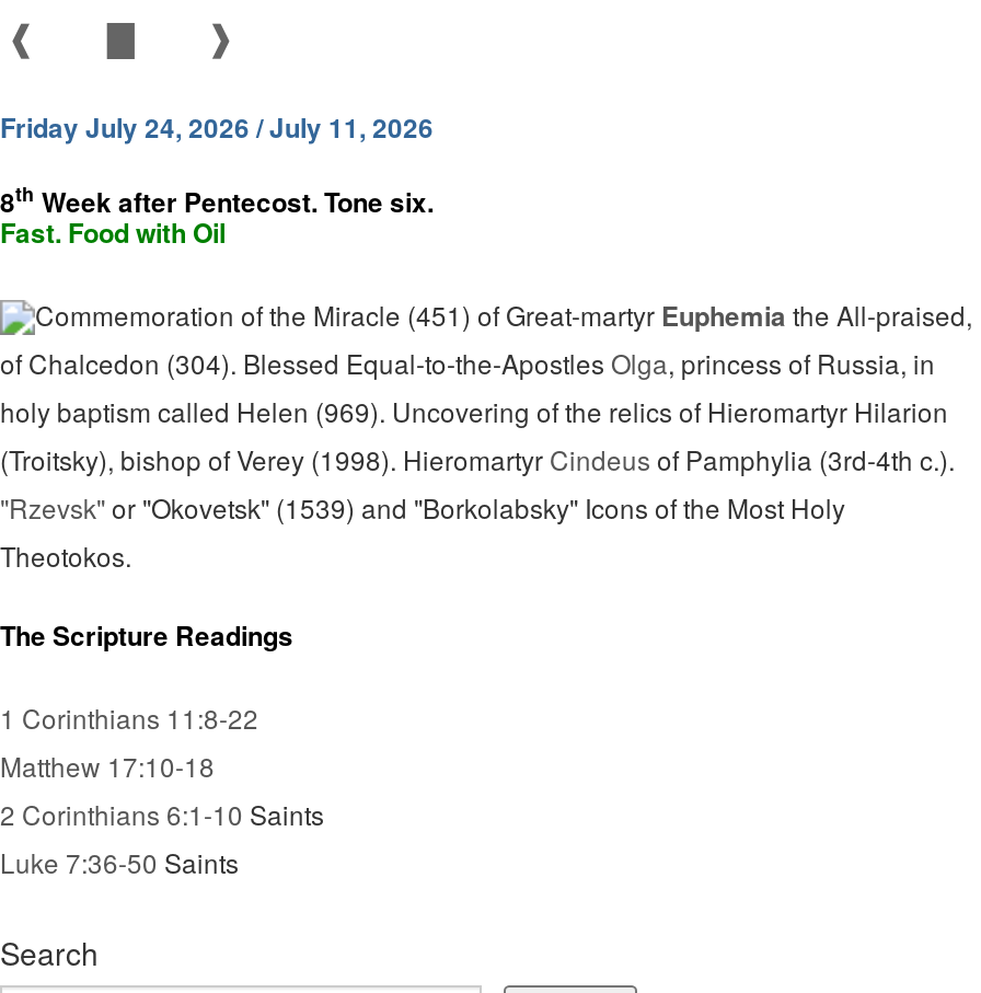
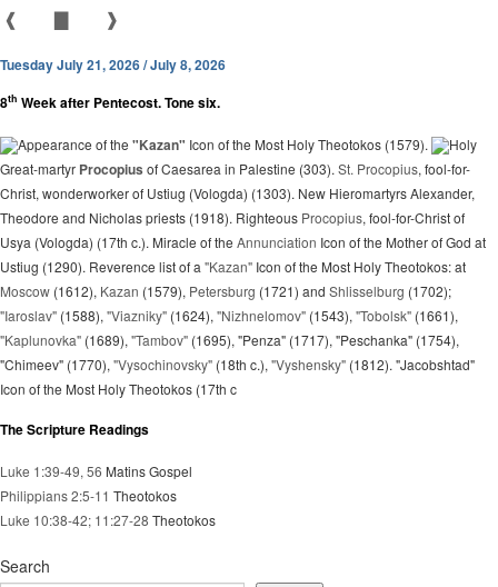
[0,106,434,146] Friday July 24, 2026 / July 11, 2026 -> [0,54,226,74] Tuesday July 21, 2026 / July 8, 2026
[0,212,972,573] Fast. Food with Oil | Commemoration of the Miracle (451) of Great-martyr Euphemia the All-praised, | of Chalcedon (304). Blessed Equal-to-the-Apostles Olga, princess of Russia, in | holy baptism called Helen (969). Uncovering of the relics of Hieromartyr Hilarion | (Troitsky), bishop of Verey (1998). Hieromartyr Cindeus of Pamphylia (3rd-4th c.). | "Rzevsk" or "Okovetsk" (1539) and "Borkolabsky" Icons of the Most Holy | Theotokos. -> [0,134,486,398] Appearance of the "Kazan" Icon of the Most Holy Theotokos (1579). | Holy | Great-martyr Procopius of Caesarea in Palestine (303). St. Procopius, fool-for- | Christ, wonderworker of Ustiug (Vologda) (1303). New Hieromartyrs Alexander, | Theodore and Nicholas priests (1918). Righteous Procopius, fool-for-Christ of | Usya (Vologda) (17th c.). Miracle of the Annunciation Icon of the Mother of God at | Ustiug (1290). Reverence list of a "Kazan" Icon of the Most Holy Theotokos: at | Moscow (1612), Kazan (1579), Petersburg (1721) and Shlisselburg (1702); | "Iaroslav" (1588), "Viazniky" (1624), "Nizhnelomov" (1543), "Tobolsk" (1661), | "Kaplunovka" (1689), "Tambov" (1695), "Penza" (1717), "Peschanka" (1754), | "Chimeev" (1770), "Vysochinovsky" (18th c.), "Vyshensky" (1812). "Jacobshtad" | Icon of the Most Holy Theotokos (17th c
moved [0,614,293,654] -> [0,419,149,439]: The Scripture Readings
[0,698,324,879] 1 Corinthians 11:8-22 | Matthew 17:10-18 | 2 Corinthians 6:1-10 Saints | Luke 7:36-50 Saints -> [0,461,216,529] Luke 1:39-49, 56 Matins Gospel | Philippians 2:5-11 Theotokos | Luke 10:38-42; 11:27-28 Theotokos

